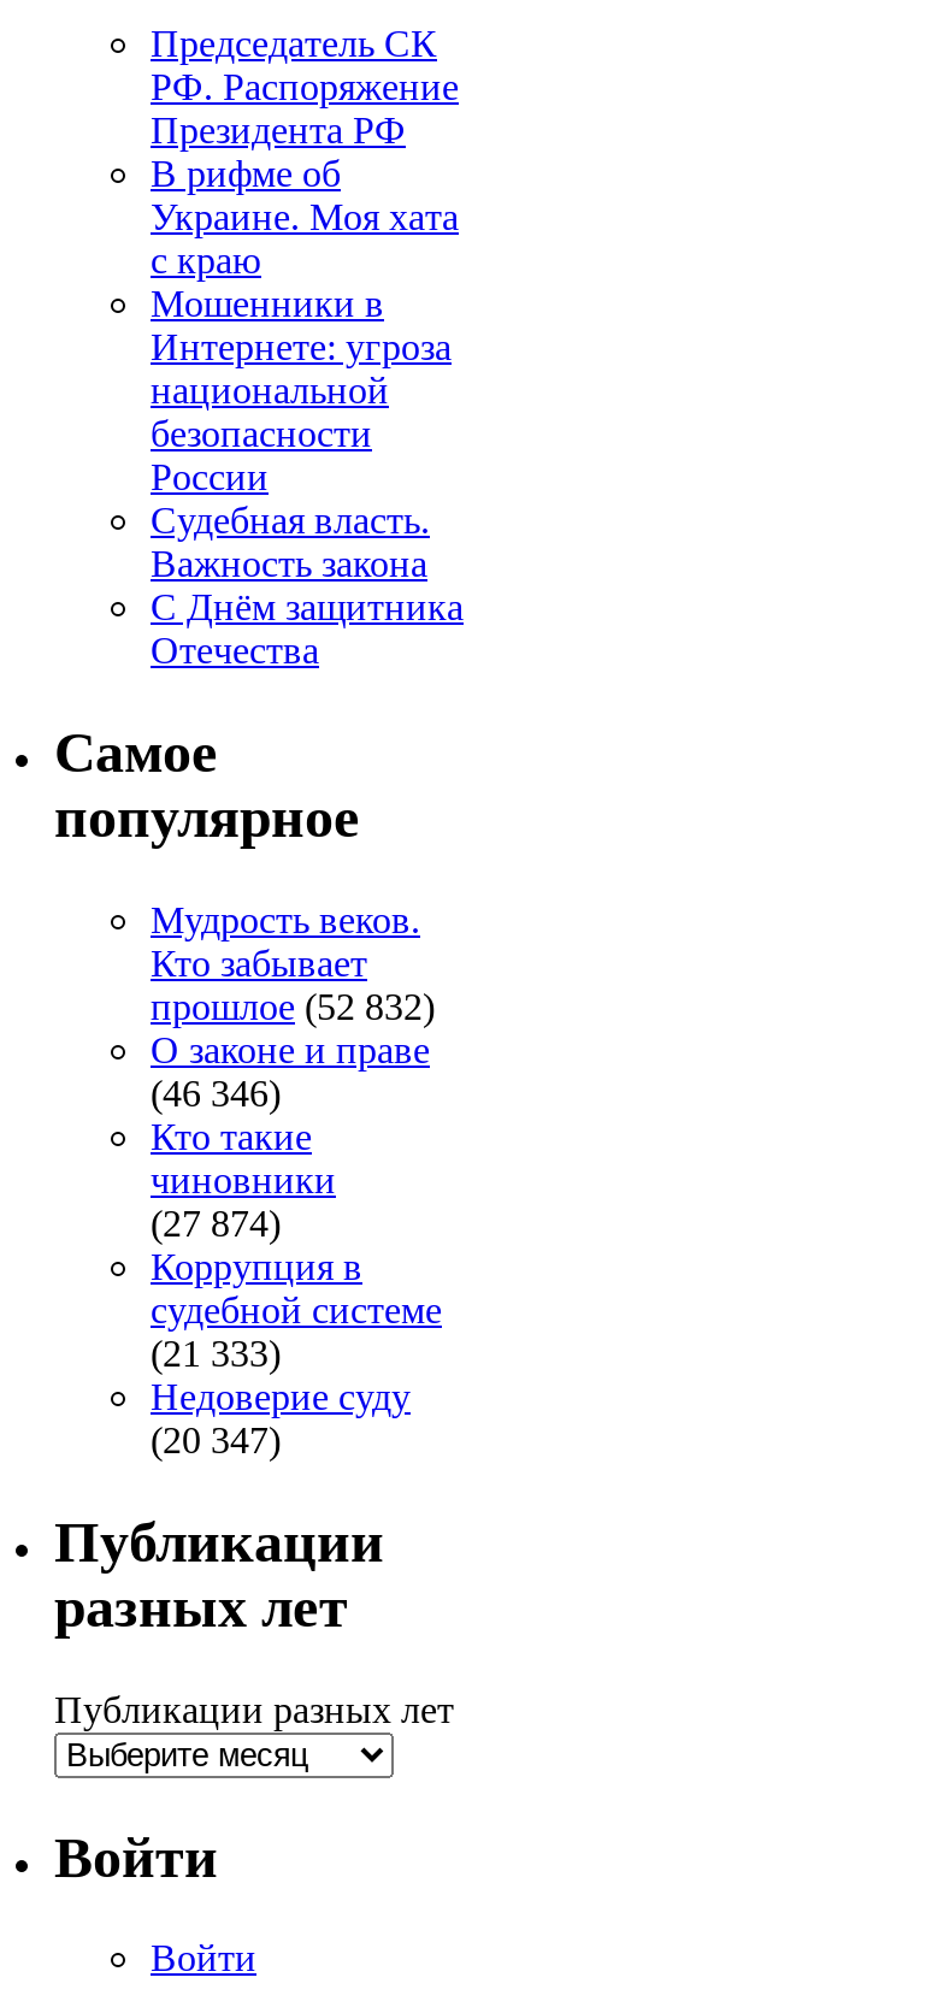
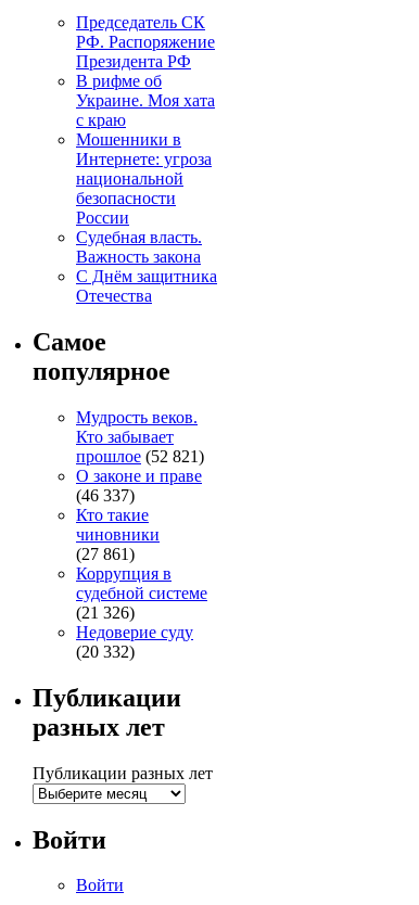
[151,986,435,1027] прошлое (52 832) -> [76,447,204,465] прошлое (52 821)
[151,1072,281,1113] (46 346) -> [76,486,135,504] (46 337)
[151,1202,281,1243] (27 874) -> [76,545,135,563] (27 861)
[151,1332,281,1373] (21 333) -> [76,603,135,622] (21 326)
[151,1419,281,1460] (20 347) -> [76,642,135,661] (20 332)

